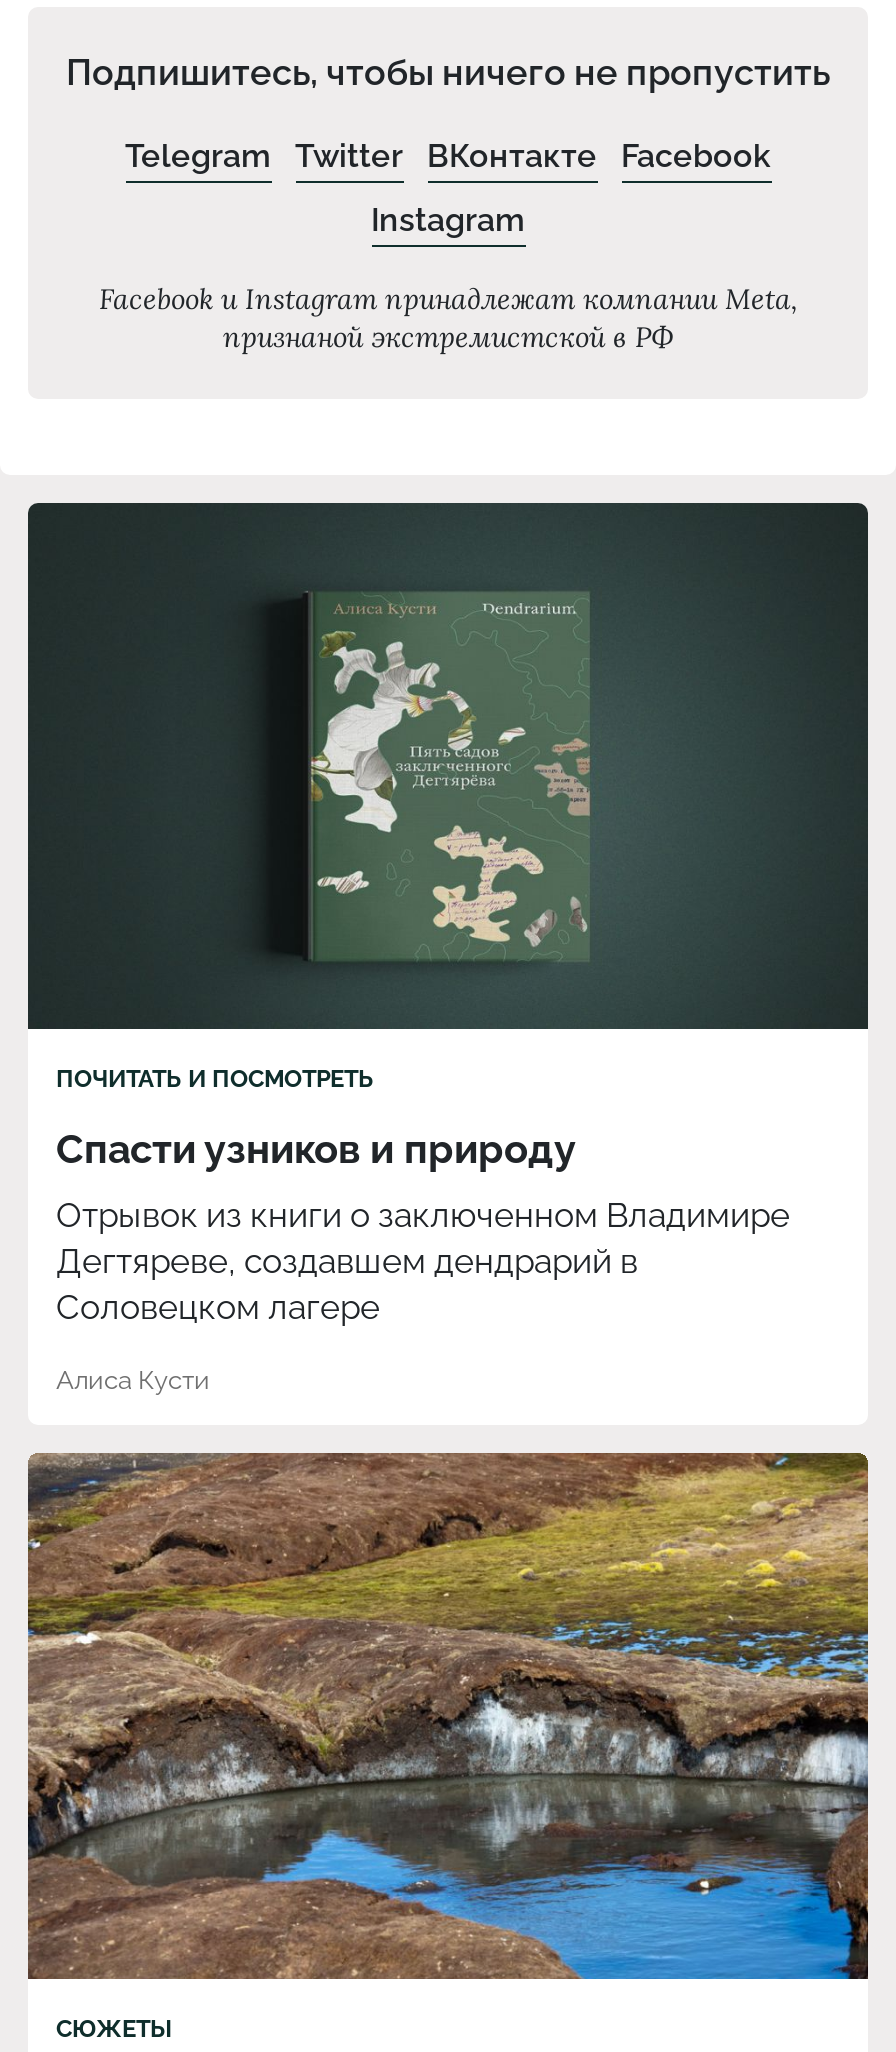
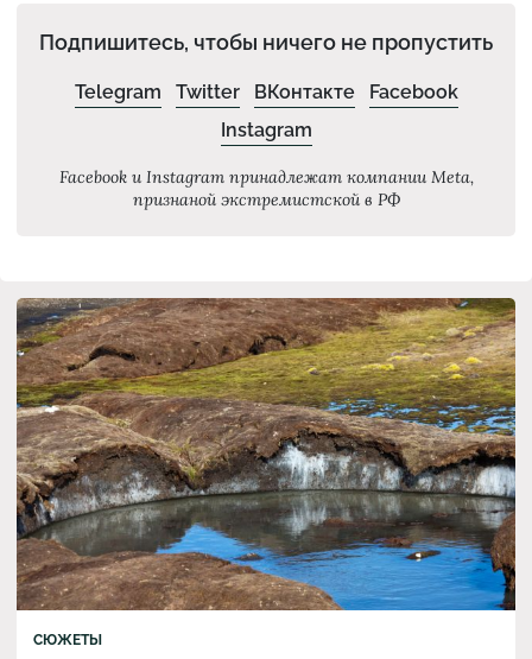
[26,501,870,1395] [image] | ПОЧИТАТЬ И ПОСМОТРЕТЬ | Спасти узников и природу | Отрывок из книги о заключенном Владимире | Дегтяреве, создавшем дендрарий в | Соловецком лагере | Алиса Кусти -> none

